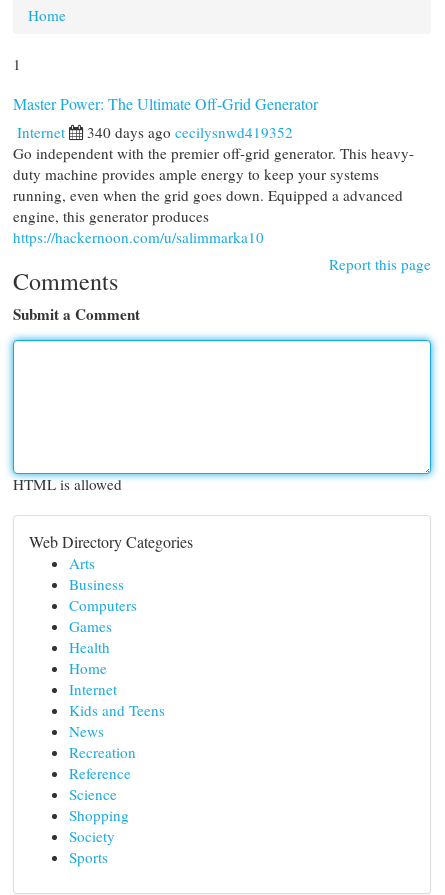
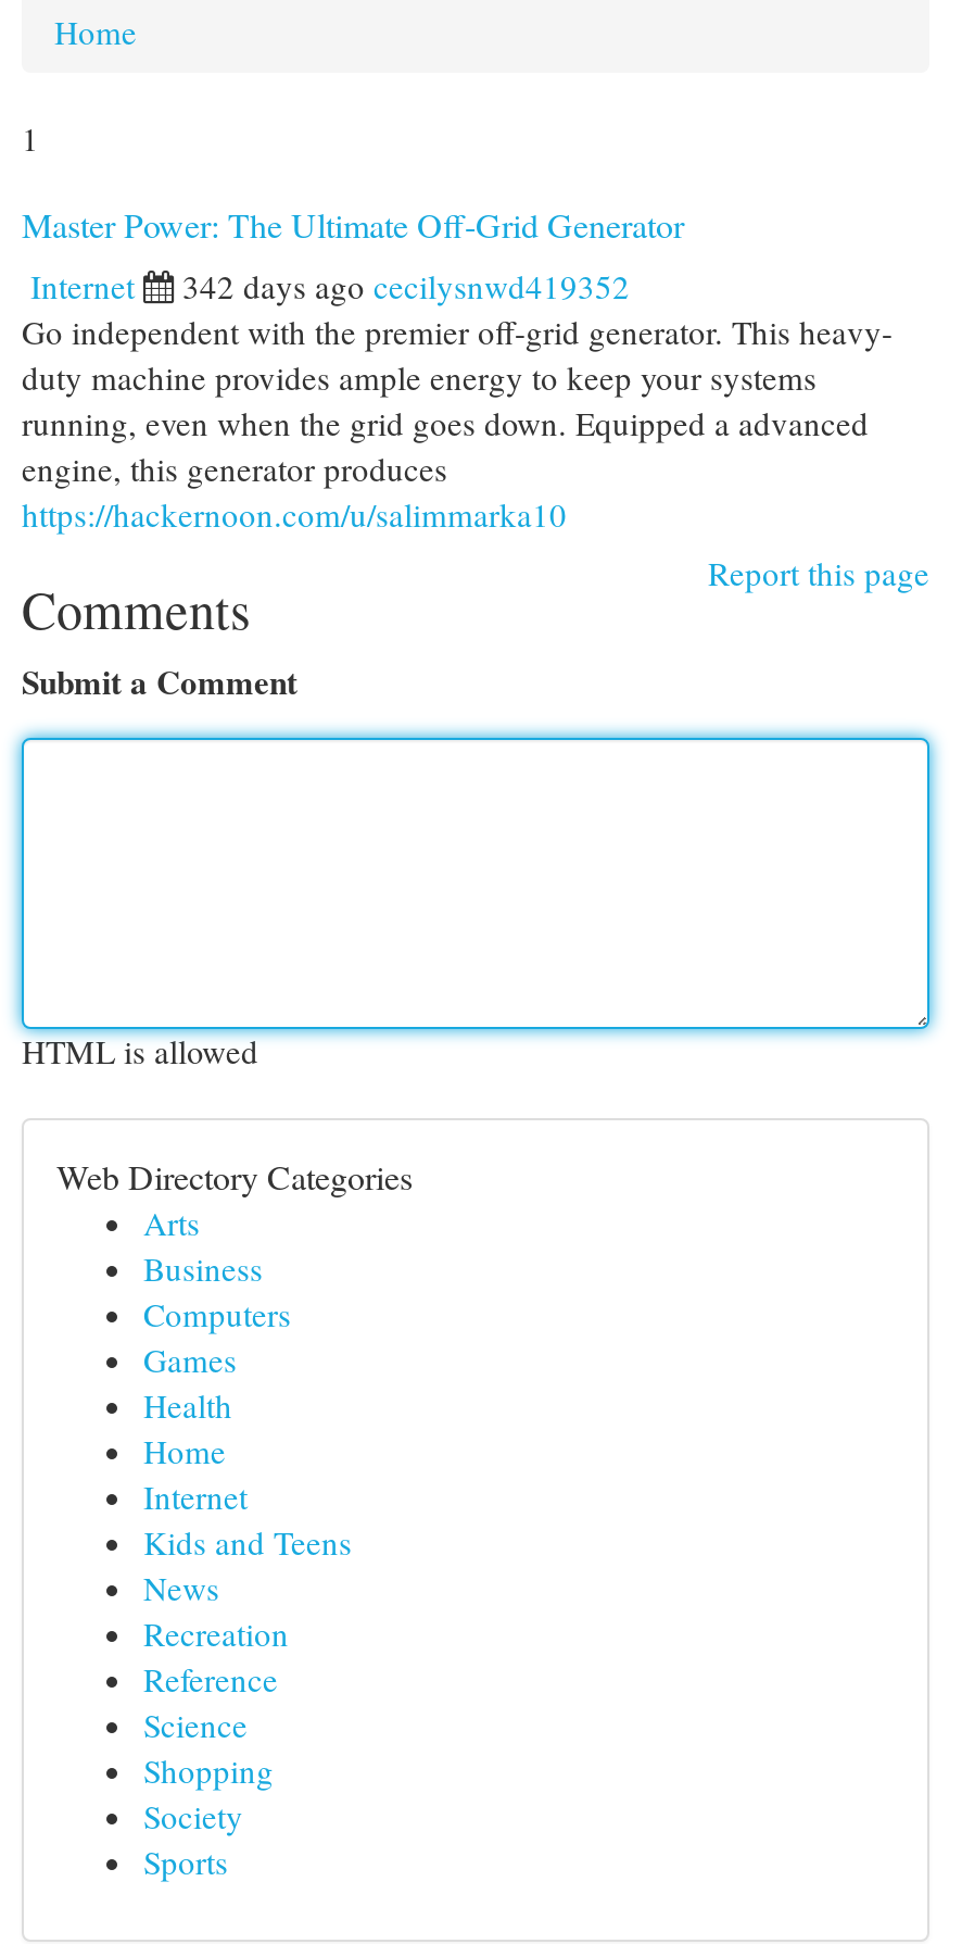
[87,122,293,142] 340 days ago cecilysnwd419352 -> [182,264,630,308] 342 days ago cecilysnwd419352

